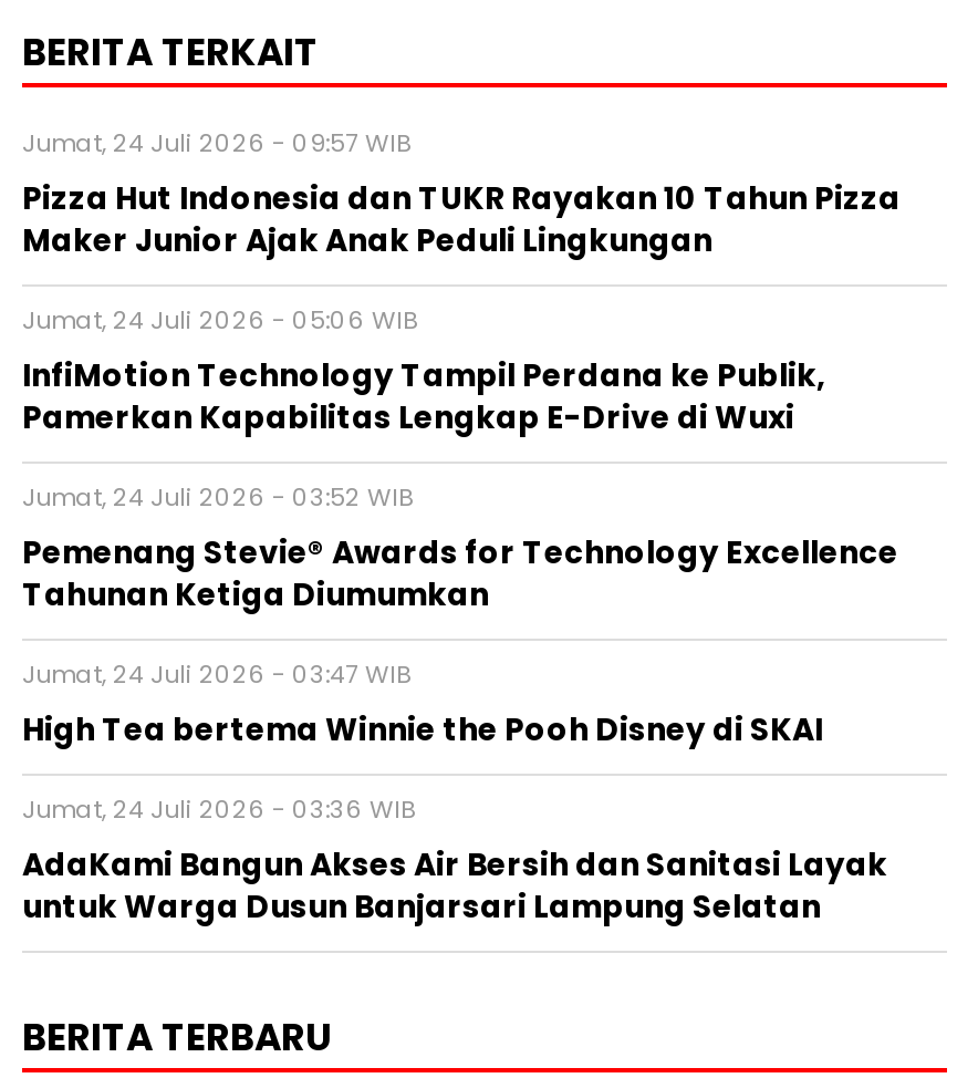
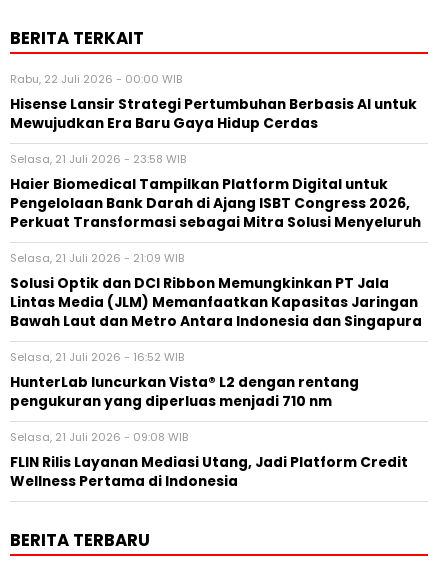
[22,125,901,262] Jumat, 24 Juli 2026 - 09:57 WIB | Pizza Hut Indonesia dan TUKR Rayakan 10 Tahun Pizza | Maker Junior Ajak Anak Peduli Lingkungan -> [10,71,417,133] Rabu, 22 Juli 2026 - 00:00 WIB | Hisense Lansir Strategi Pertumbuhan Berbasis AI untuk | Mewujudkan Era Baru Gaya Hidup Cerdas
[22,302,825,439] Jumat, 24 Juli 2026 - 05:06 WIB | InfiMotion Technology Tampil Perdana ke Publik, | Pamerkan Kapabilitas Lengkap E-Drive di Wuxi -> [10,151,421,232] Selasa, 21 Juli 2026 - 23:58 WIB | Haier Biomedical Tampilkan Platform Digital untuk | Pengelolaan Bank Darah di Ajang ISBT Congress 2026, | Perkuat Transformasi sebagai Mitra Solusi Menyeluruh
[22,479,898,616] Jumat, 24 Juli 2026 - 03:52 WIB | Pemenang Stevie® Awards for Technology Excellence | Tahunan Ketiga Diumumkan -> [10,250,422,331] Selasa, 21 Juli 2026 - 21:09 WIB | Solusi Optik dan DCI Ribbon Memungkinkan PT Jala | Lintas Media (JLM) Memanfaatkan Kapasitas Jaringan | Bawah Laut dan Metro Antara Indonesia dan Singapura
[22,656,823,751] Jumat, 24 Juli 2026 - 03:47 WIB | High Tea bertema Winnie the Pooh Disney di SKAI -> [10,349,359,411] Selasa, 21 Juli 2026 - 16:52 WIB | HunterLab luncurkan Vista® L2 dengan rentang | pengukuran yang diperluas menjadi 710 nm
[22,791,887,928] Jumat, 24 Juli 2026 - 03:36 WIB | AdaKami Bangun Akses Air Bersih dan Sanitasi Layak | untuk Warga Dusun Banjarsari Lampung Selatan -> [10,429,408,491] Selasa, 21 Juli 2026 - 09:08 WIB | FLIN Rilis Layanan Mediasi Utang, Jadi Platform Credit | Wellness Pertama di Indonesia

